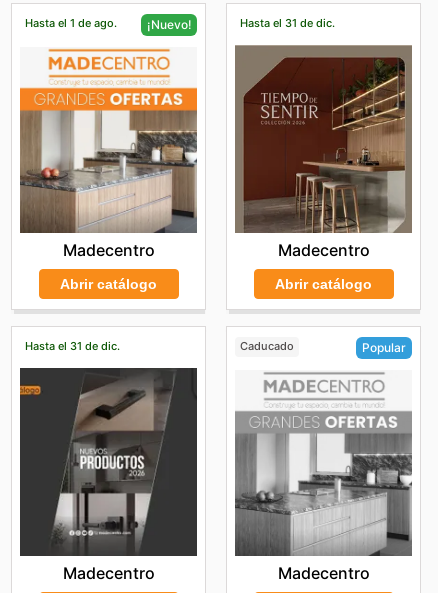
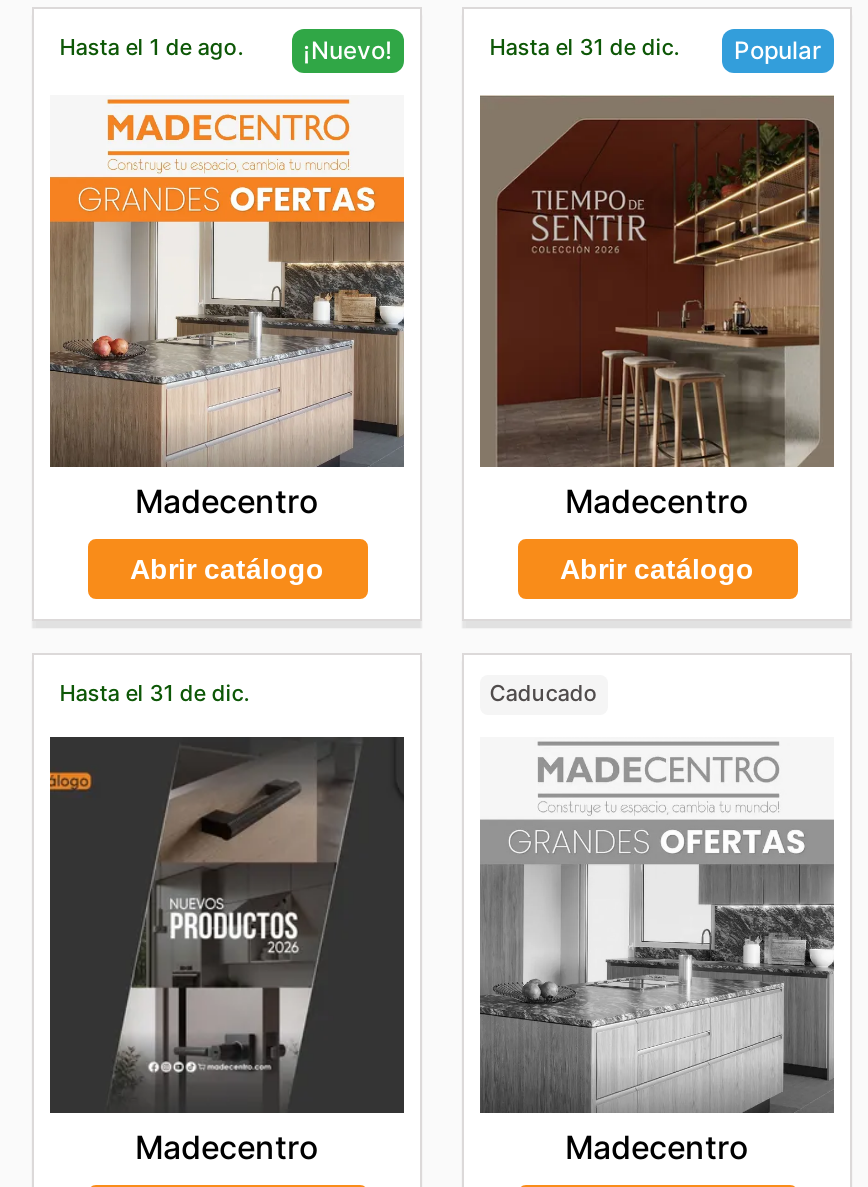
moved [362,340,406,355] -> [734,34,822,64]: Popular

